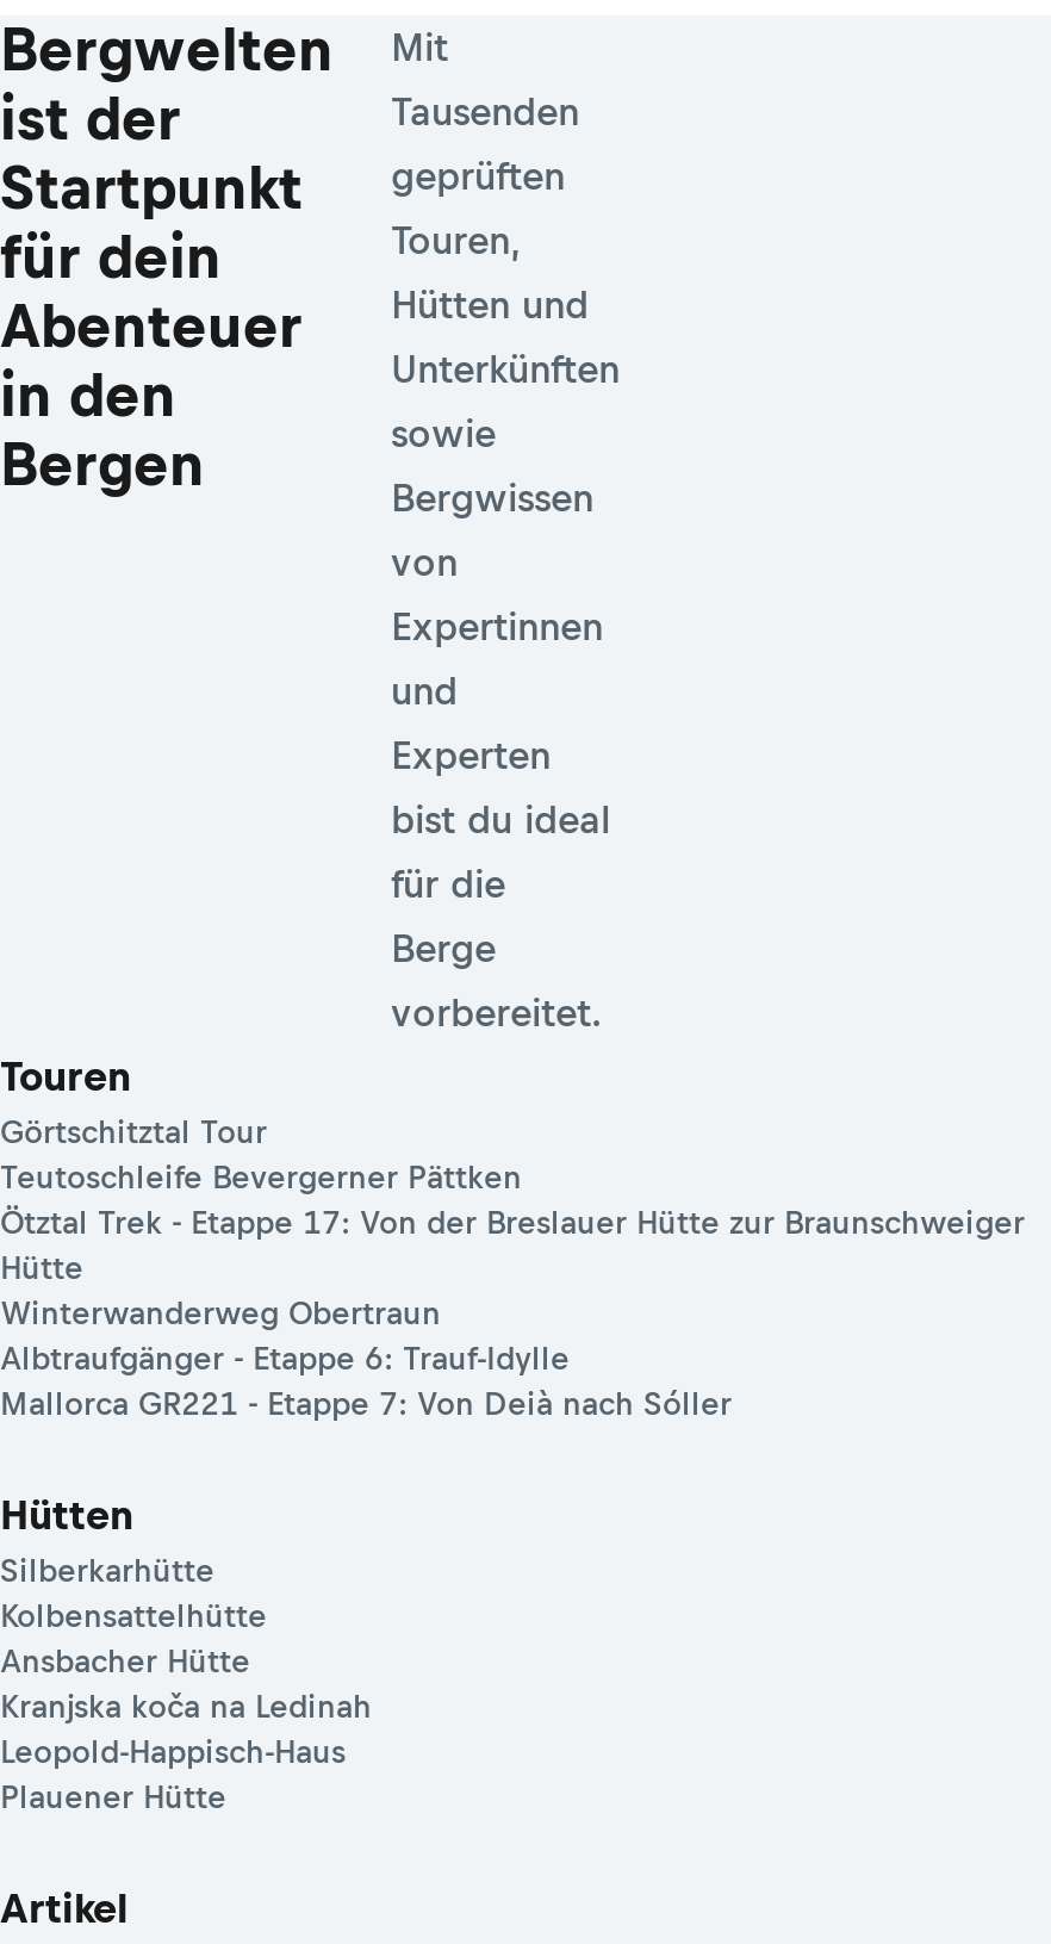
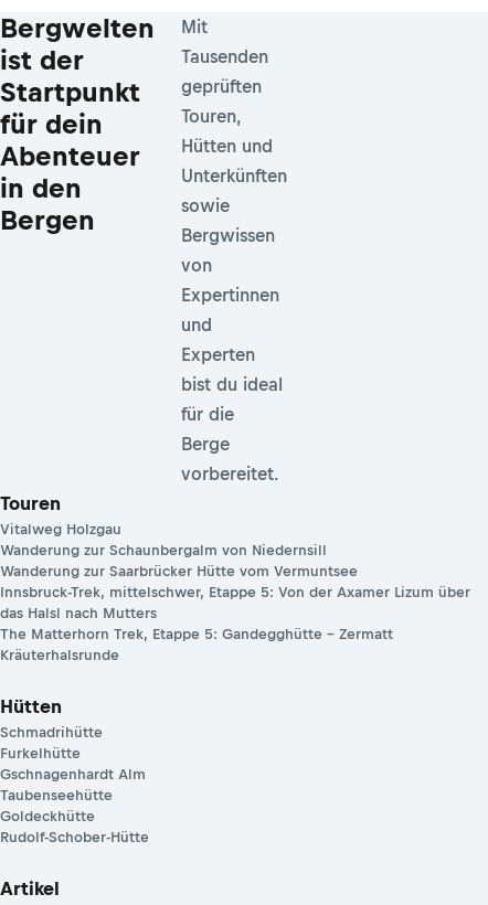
[0,1115,1025,1423] Görtschitztal Tour | Teutoschleife Bevergerner Pättken | Ötztal Trek - Etappe 17: Von der Breslauer Hütte zur Braunschweiger | Hütte | Winterwanderweg Obertraun | Albtraufgänger - Etappe 6: Trauf-Idylle | Mallorca GR221 - Etappe 7: Von Deià nach Sóller -> [0,521,471,664] Vitalweg Holzgau | Wanderung zur Schaunbergalm von Niedernsill | Wanderung zur Saarbrücker Hütte vom Vermuntsee | Innsbruck-Trek, mittelschwer, Etappe 5: Von der Axamer Lizum über | das Halsl nach Mutters | The Matterhorn Trek, Etappe 5: Gandegghütte – Zermatt | Kräuterhalsrunde
[0,1554,372,1816] Silberkarhütte | Kolbensattelhütte | Ansbacher Hütte | Kranjska koča na Ledinah | Leopold-Happisch-Haus | Plauener Hütte -> [0,724,149,846] Schmadrihütte | Furkelhütte | Gschnagenhardt Alm | Taubenseehütte | Goldeckhütte | Rudolf-Schober-Hütte

